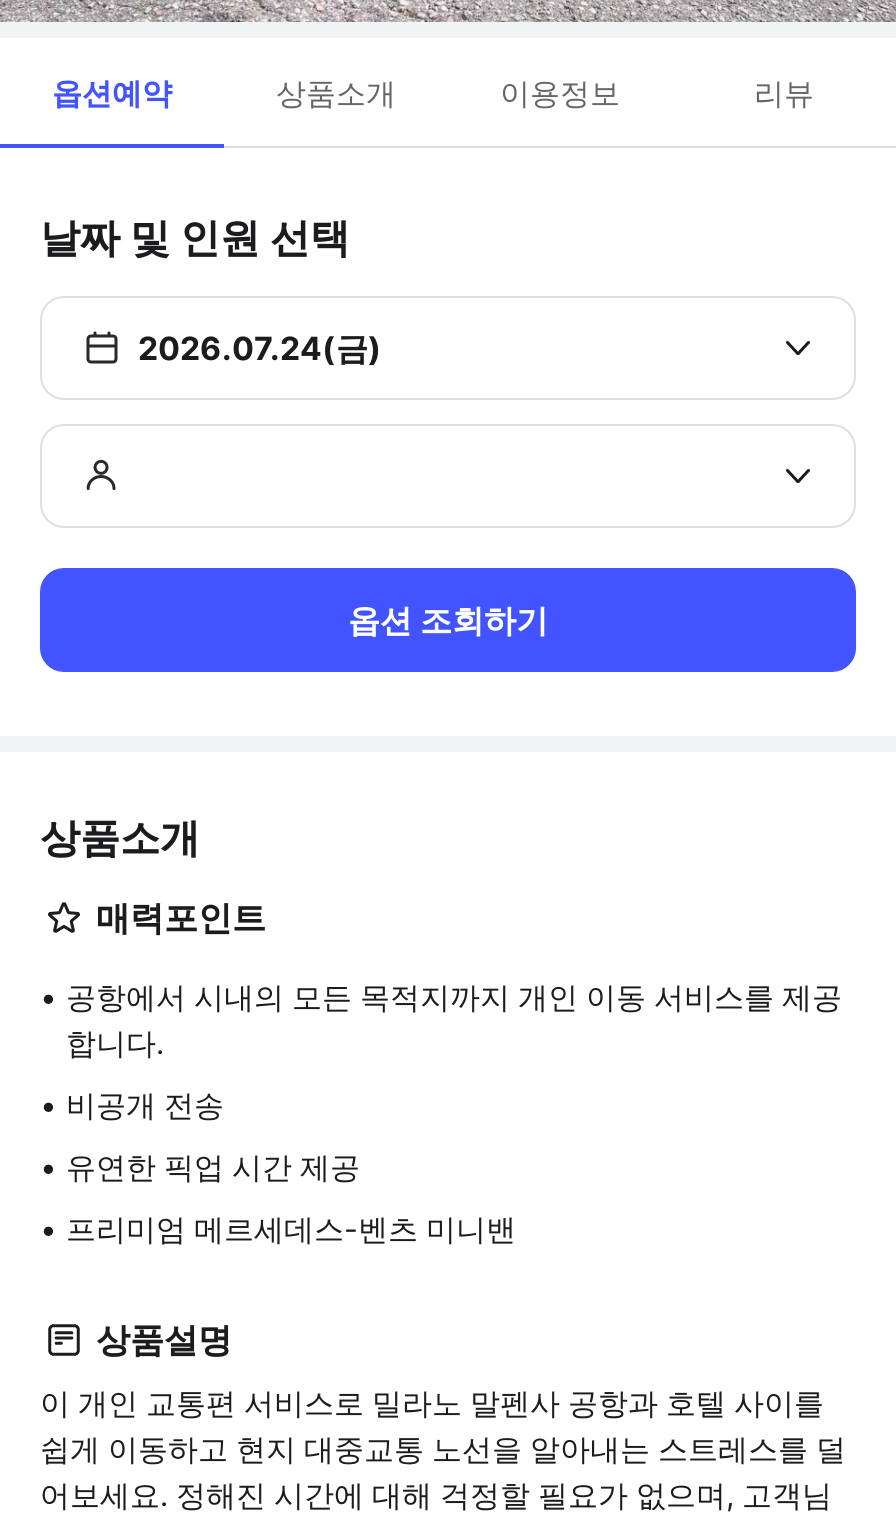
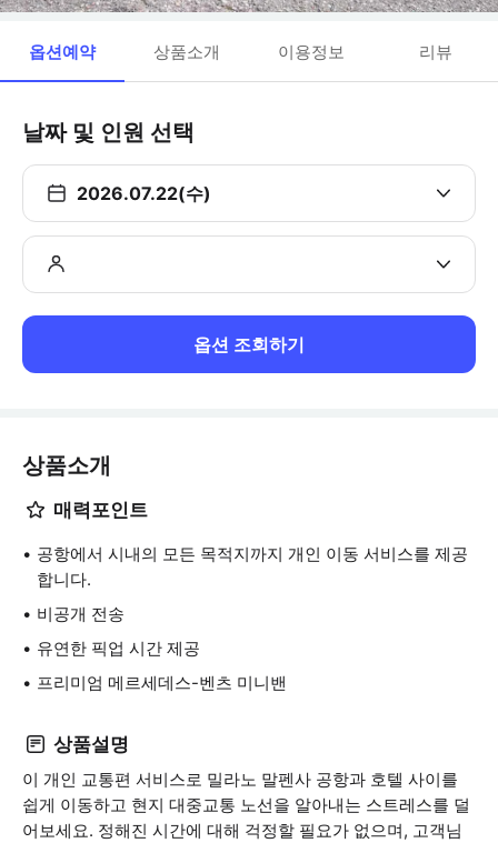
[138,328,382,368] 2026.07.24(금) -> [77,182,211,204] 2026.07.22(수)

